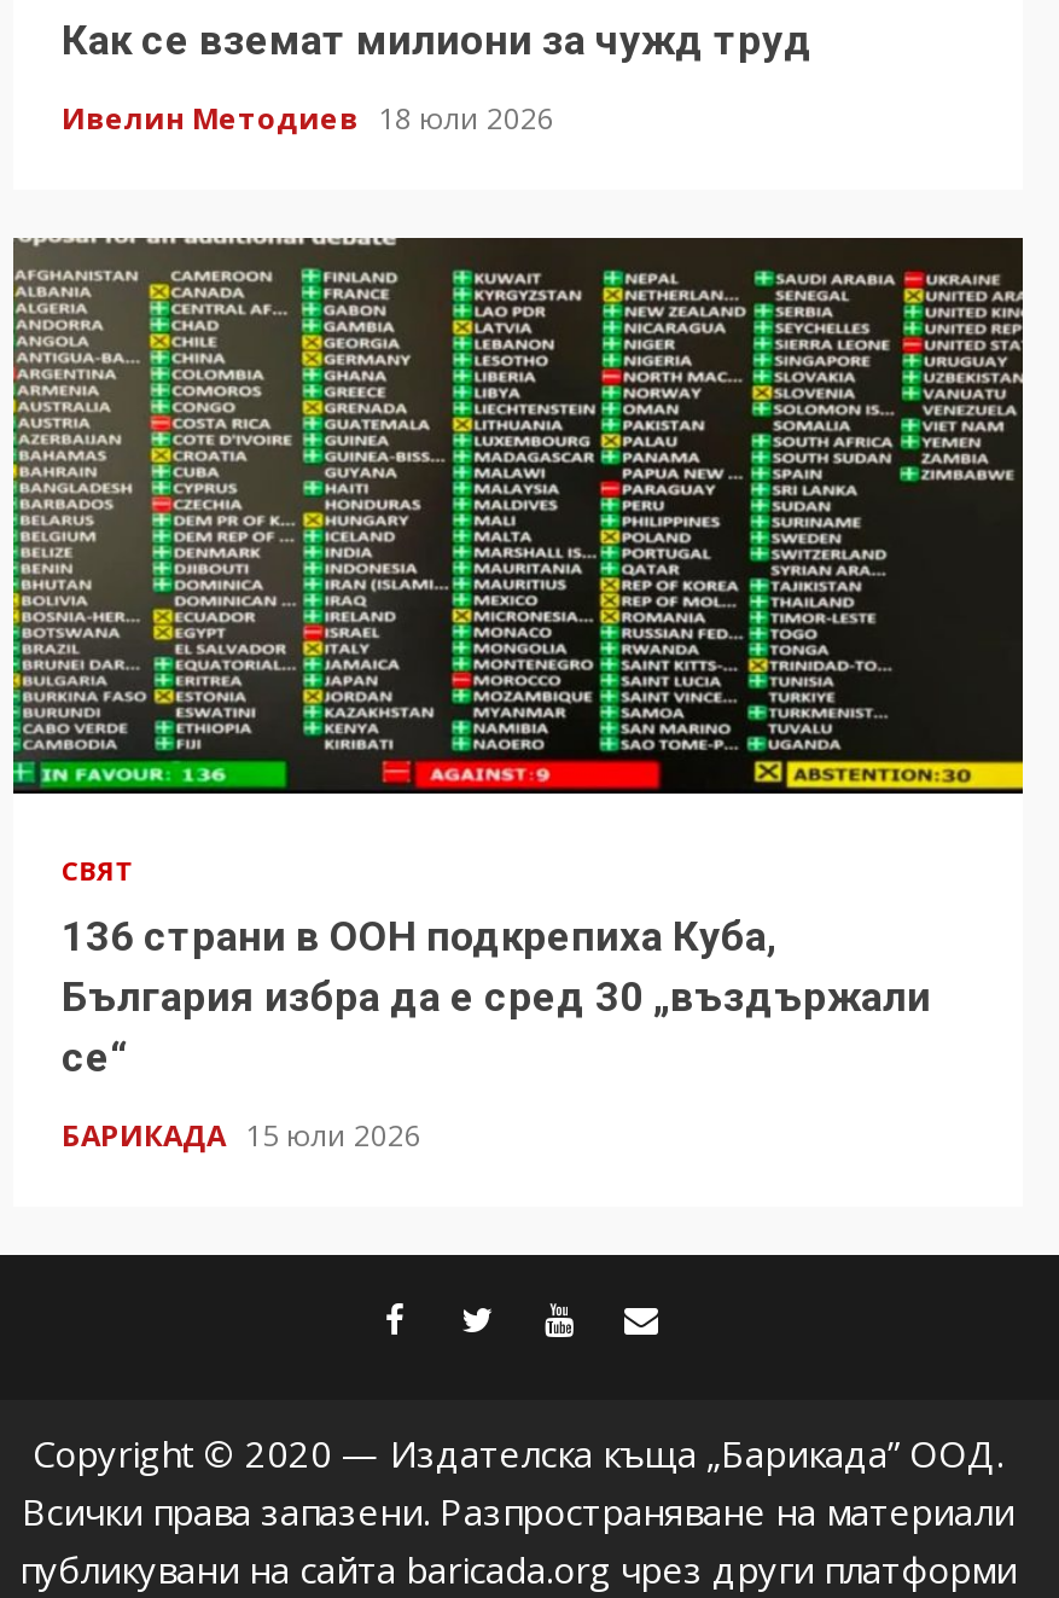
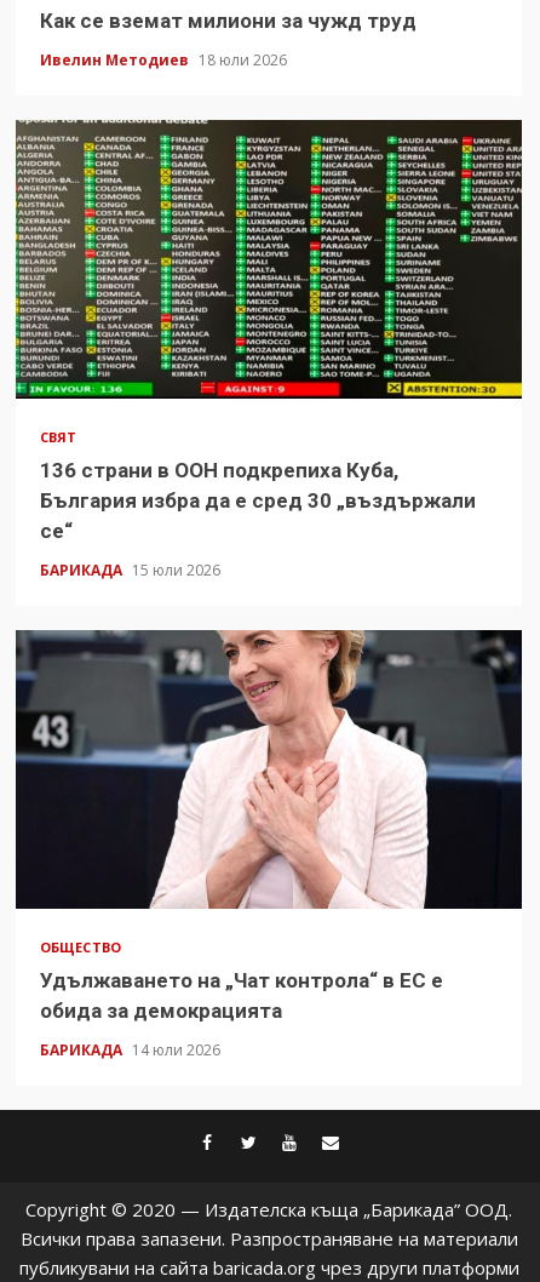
none -> [15,629,523,1060] [image] | ОБЩЕСТВО | Удължаването на „Чат контрола“ в ЕС е | обида за демокрацията | БАРИКАДА 14 юли 2026

